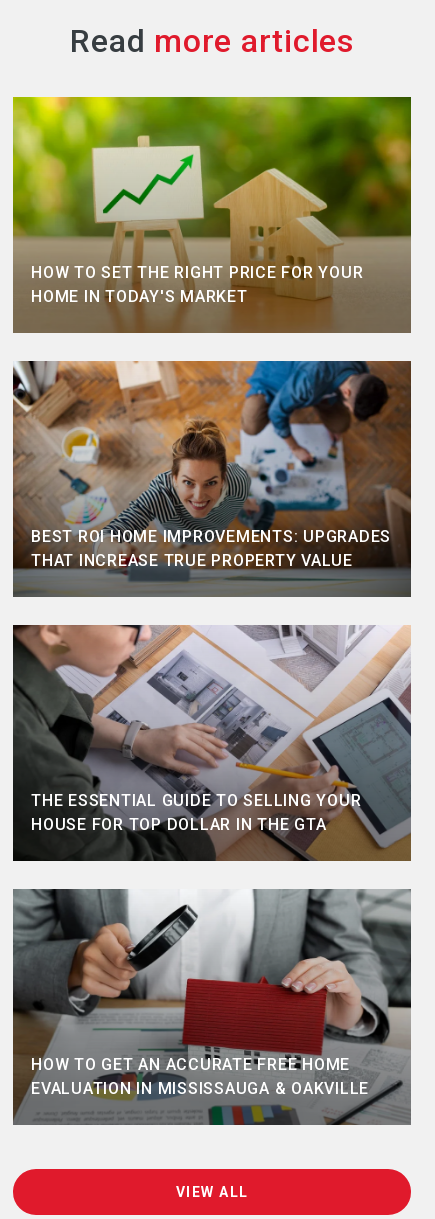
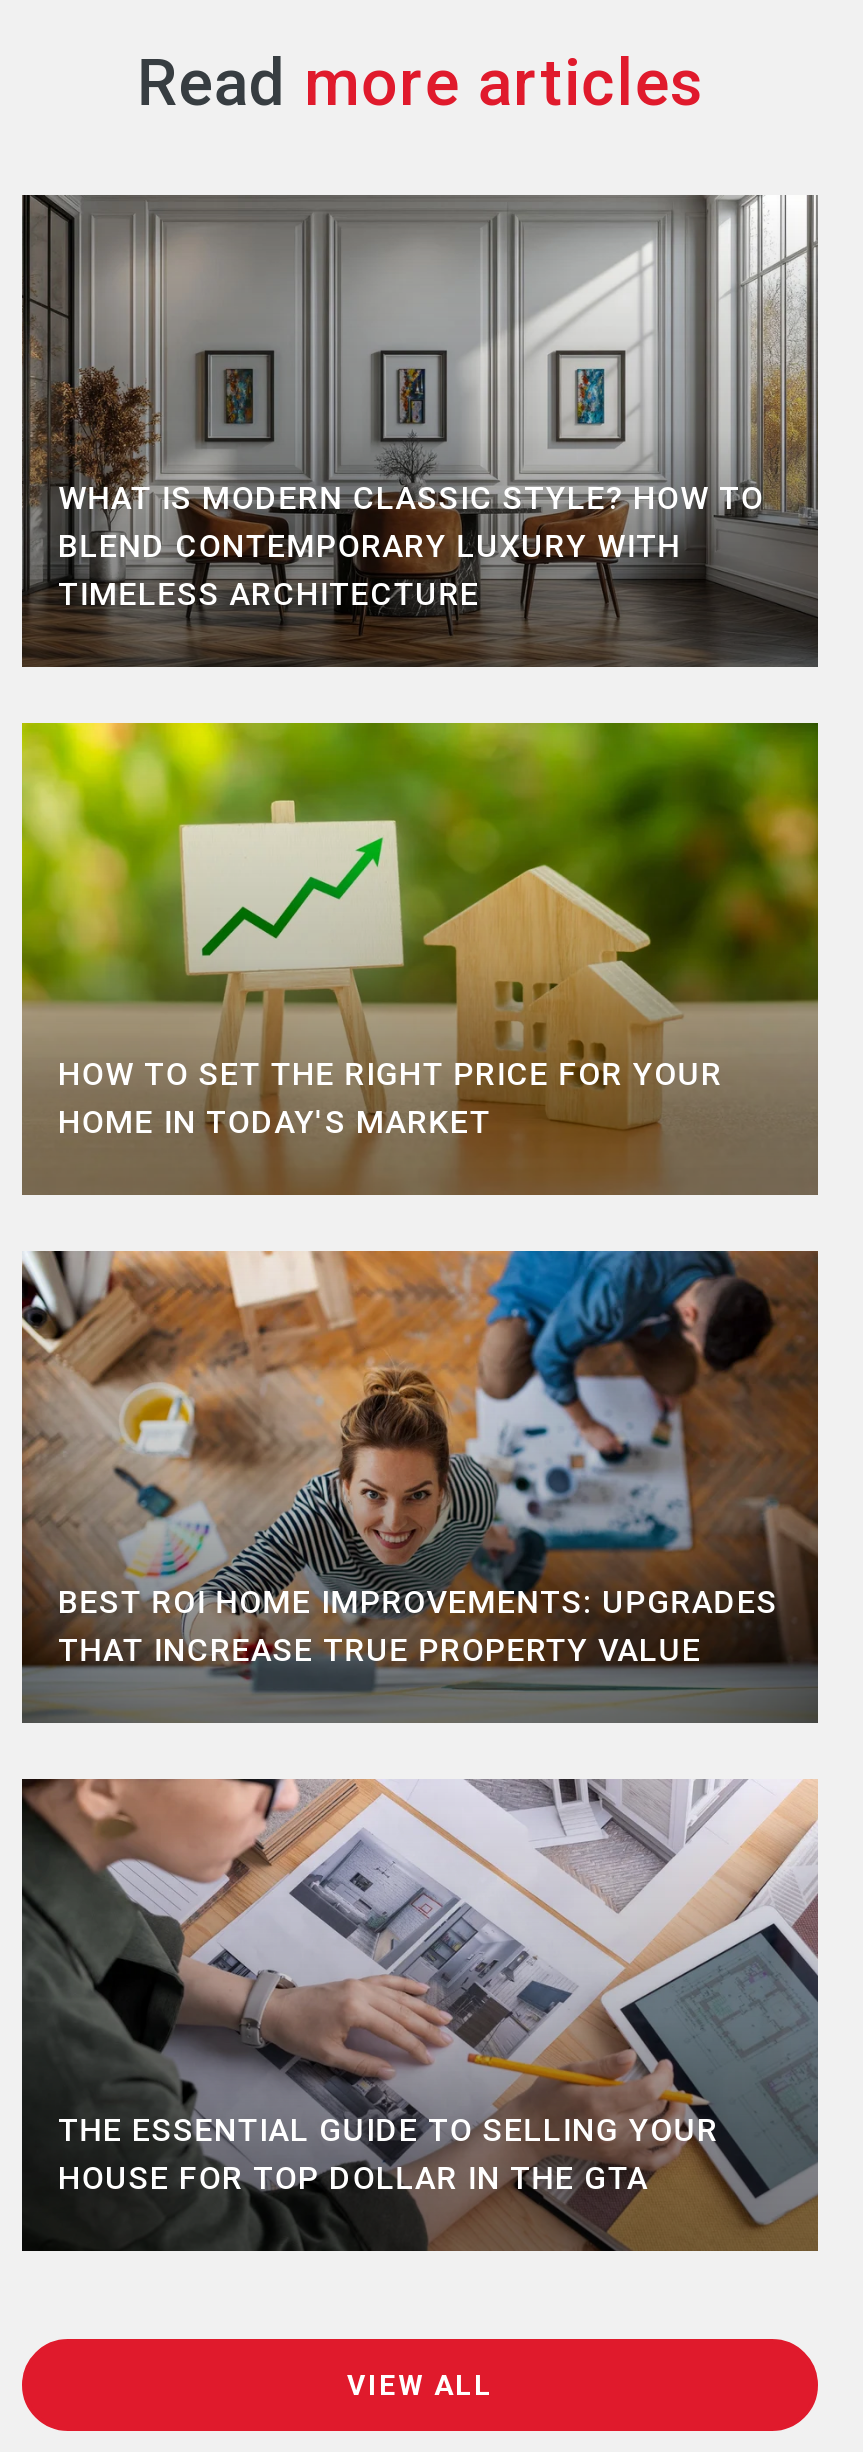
none -> [20,193,820,667] [image] | WHAT IS MODERN CLASSIC STYLE? HOW TO | BLEND CONTEMPORARY LUXURY WITH | TIMELESS ARCHITECTURE
moved [12,96,412,834] -> [20,721,820,2197]: [image] | HOW TO SET THE RIGHT PRICE FOR YOUR | HOME IN TODAY'S MARKET | BEST ROI HOME IMPROVEMENTS: UPGRADES | THAT INCREASE TRUE PROPERTY VALUE | THE ESSENTIAL GUIDE TO SELLING YOUR | HOUSE FOR TOP DOLLAR IN THE GTA
[13,888,412,1126] [image] | HOW TO GET AN ACCURATE FREE HOME | EVALUATION IN MISSISSAUGA & OAKVILLE -> none

